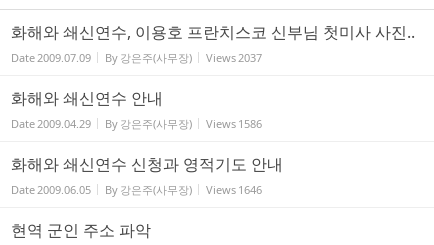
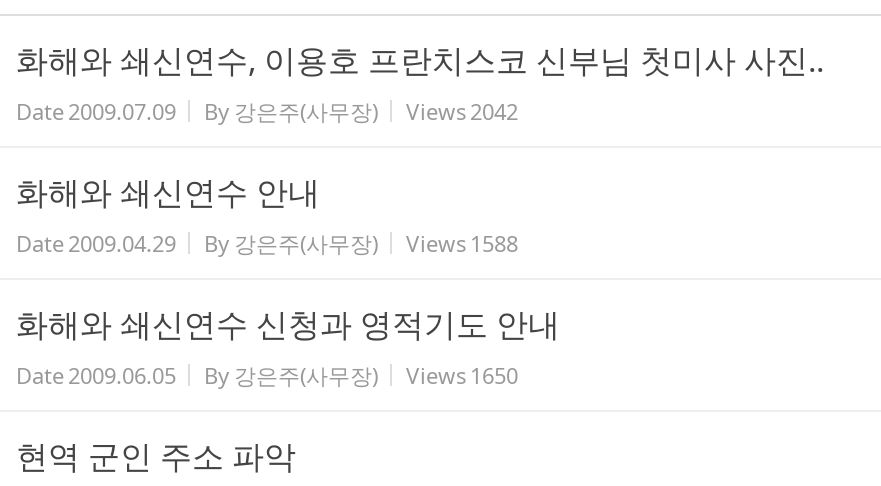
[11,50,262,65] Date 2009.07.09 By 강은주(사무장) Views 2037 -> [16,96,518,126] Date 2009.07.09 By 강은주(사무장) Views 2042
[11,116,262,131] Date 2009.04.29 By 강은주(사무장) Views 1586 -> [16,228,518,258] Date 2009.04.29 By 강은주(사무장) Views 1588
[11,182,262,197] Date 2009.06.05 By 강은주(사무장) Views 1646 -> [16,360,518,390] Date 2009.06.05 By 강은주(사무장) Views 1650

